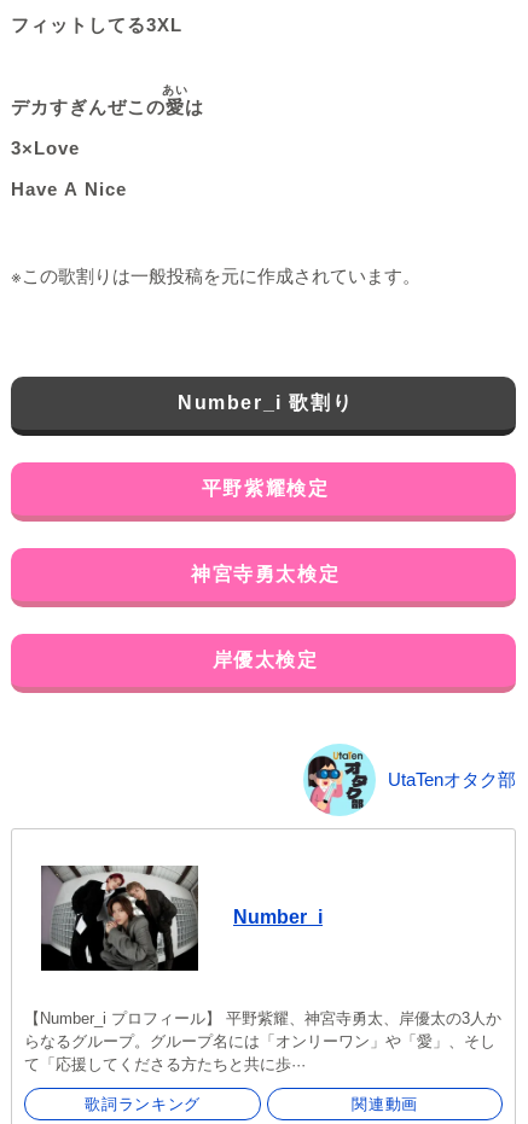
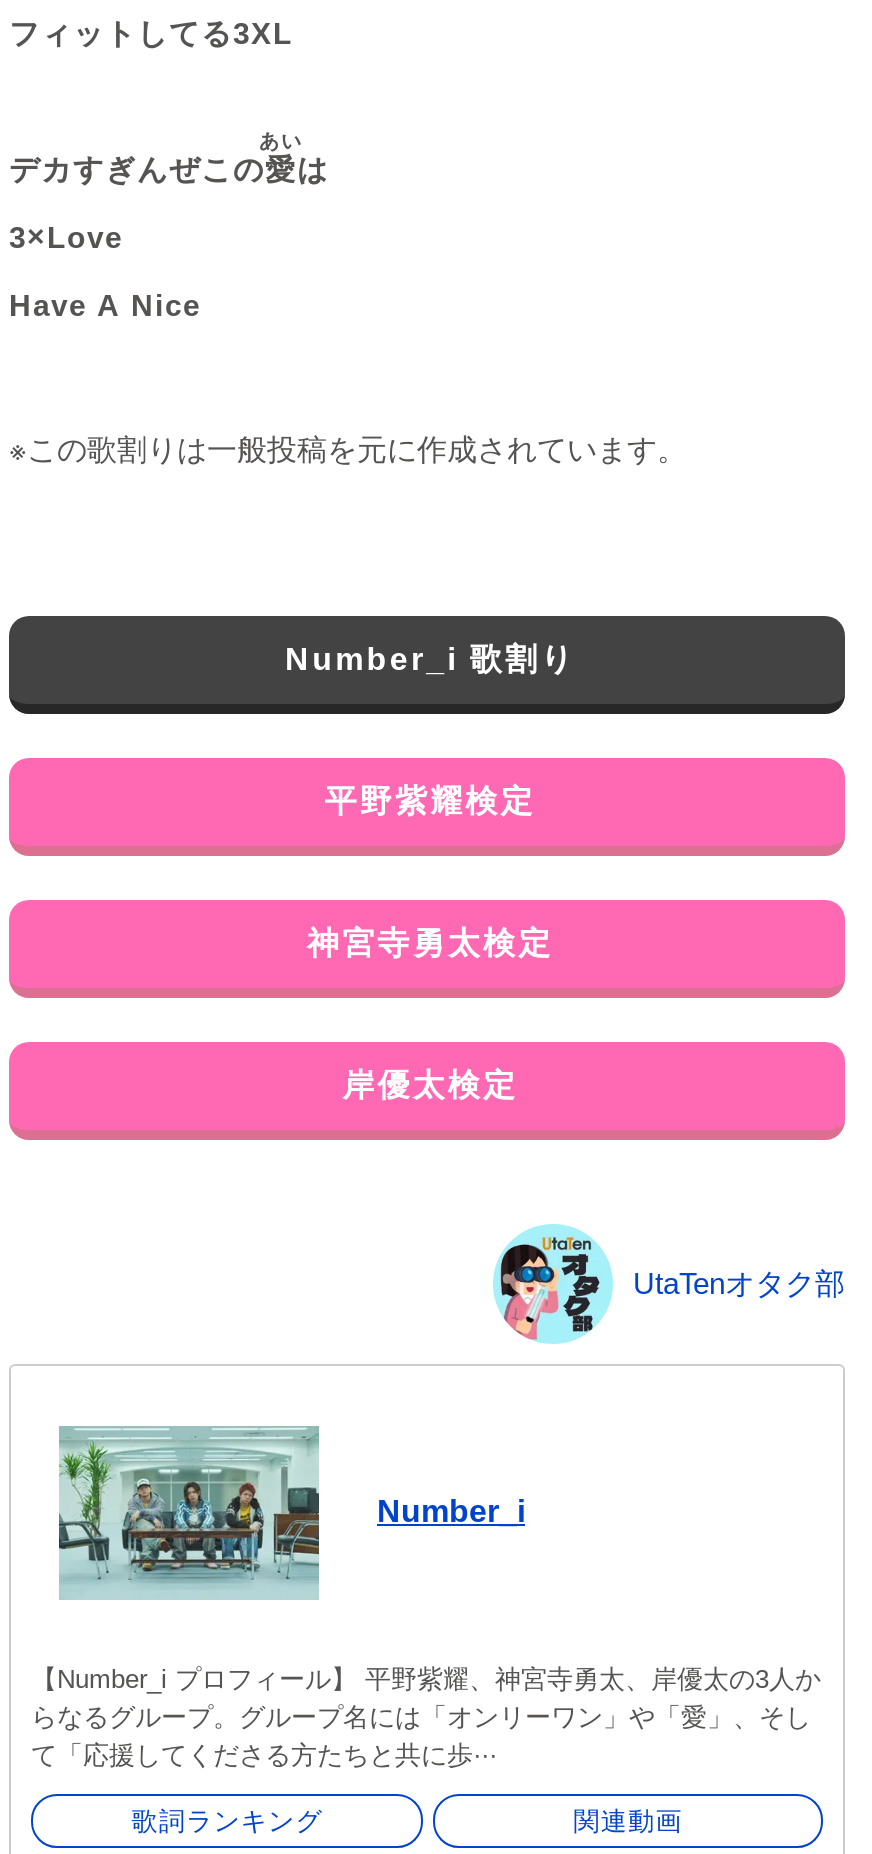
[40,864,199,972] [image] -> [57,1426,321,1600] [image]

